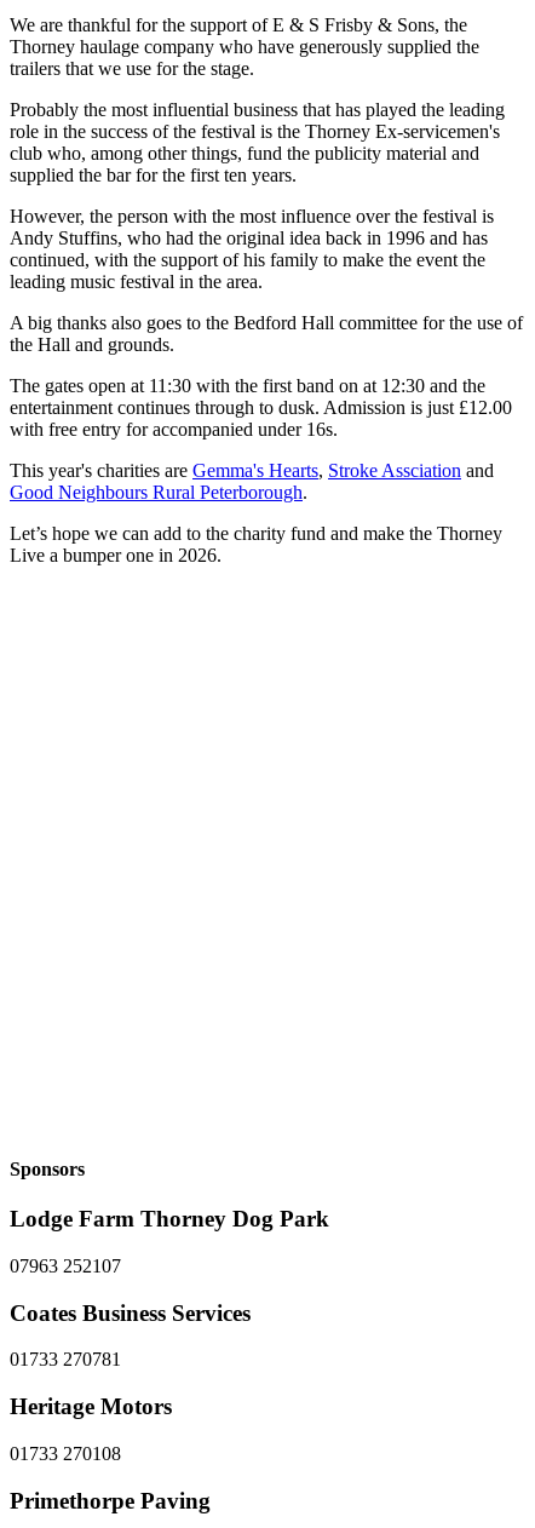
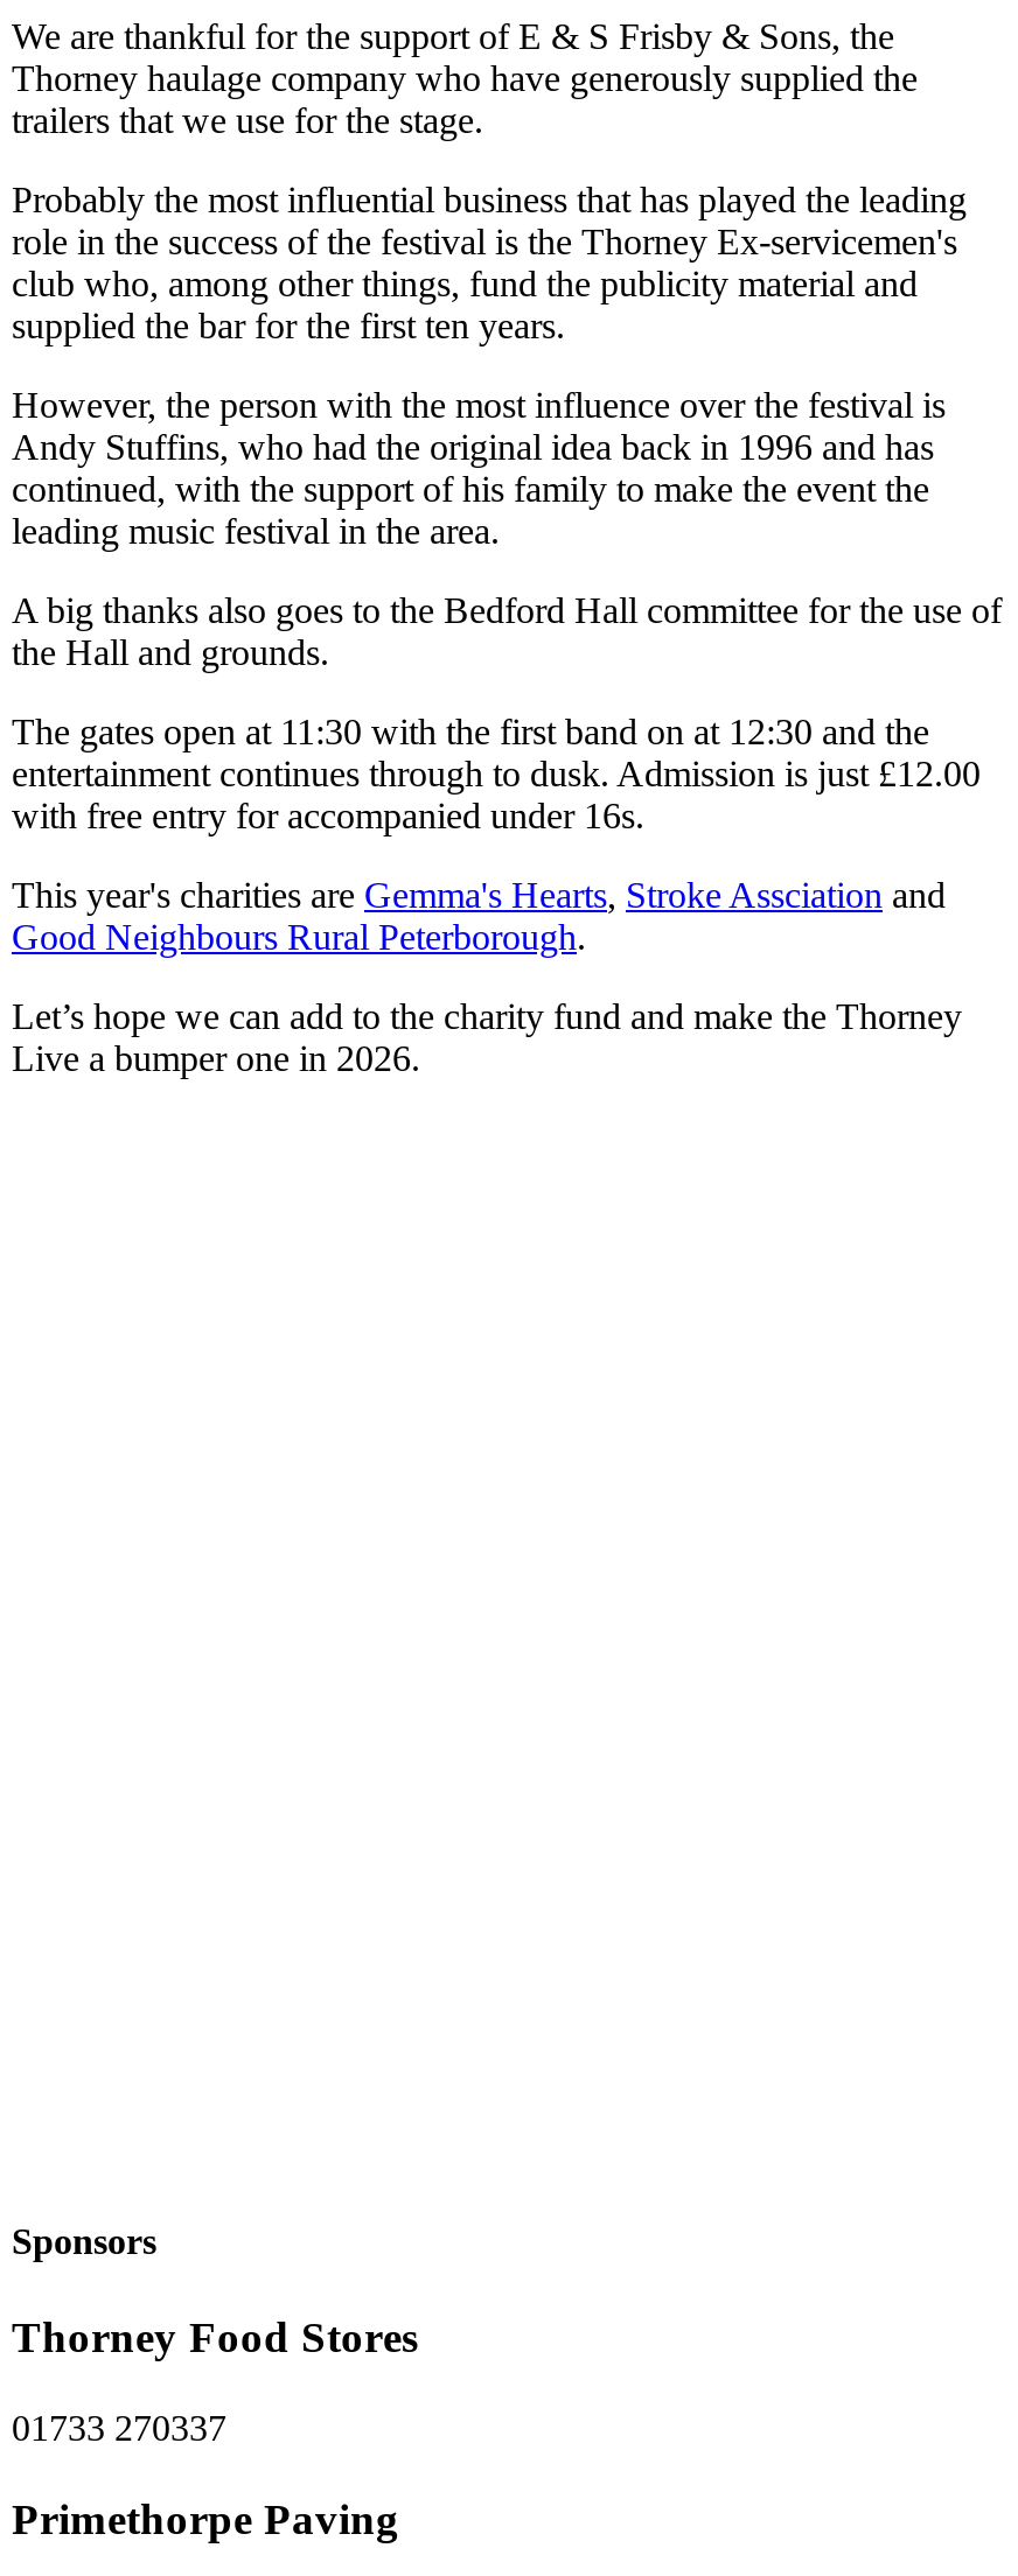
[10,1206,329,1464] Lodge Farm Thorney Dog Park | 07963 252107 | Coates Business Services | 01733 270781 | Heritage Motors | 01733 270108 -> [12,2313,418,2447] Thorney Food Stores | 01733 270337

